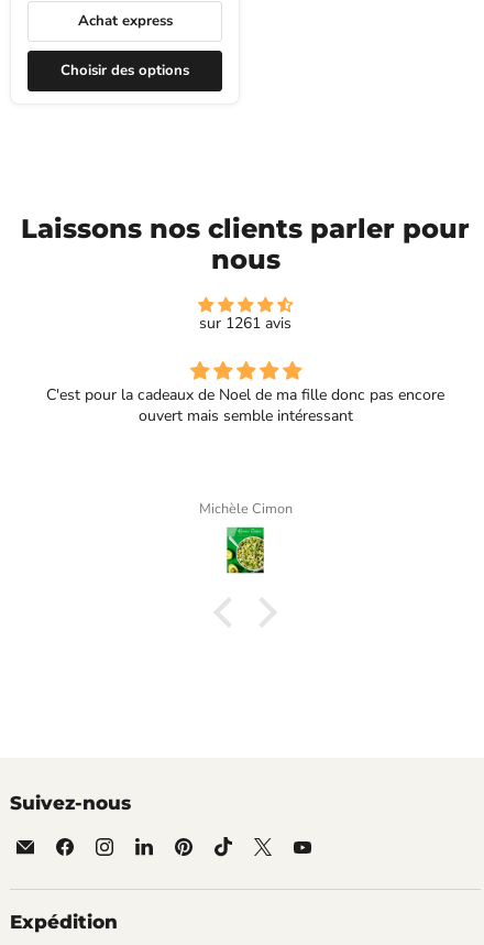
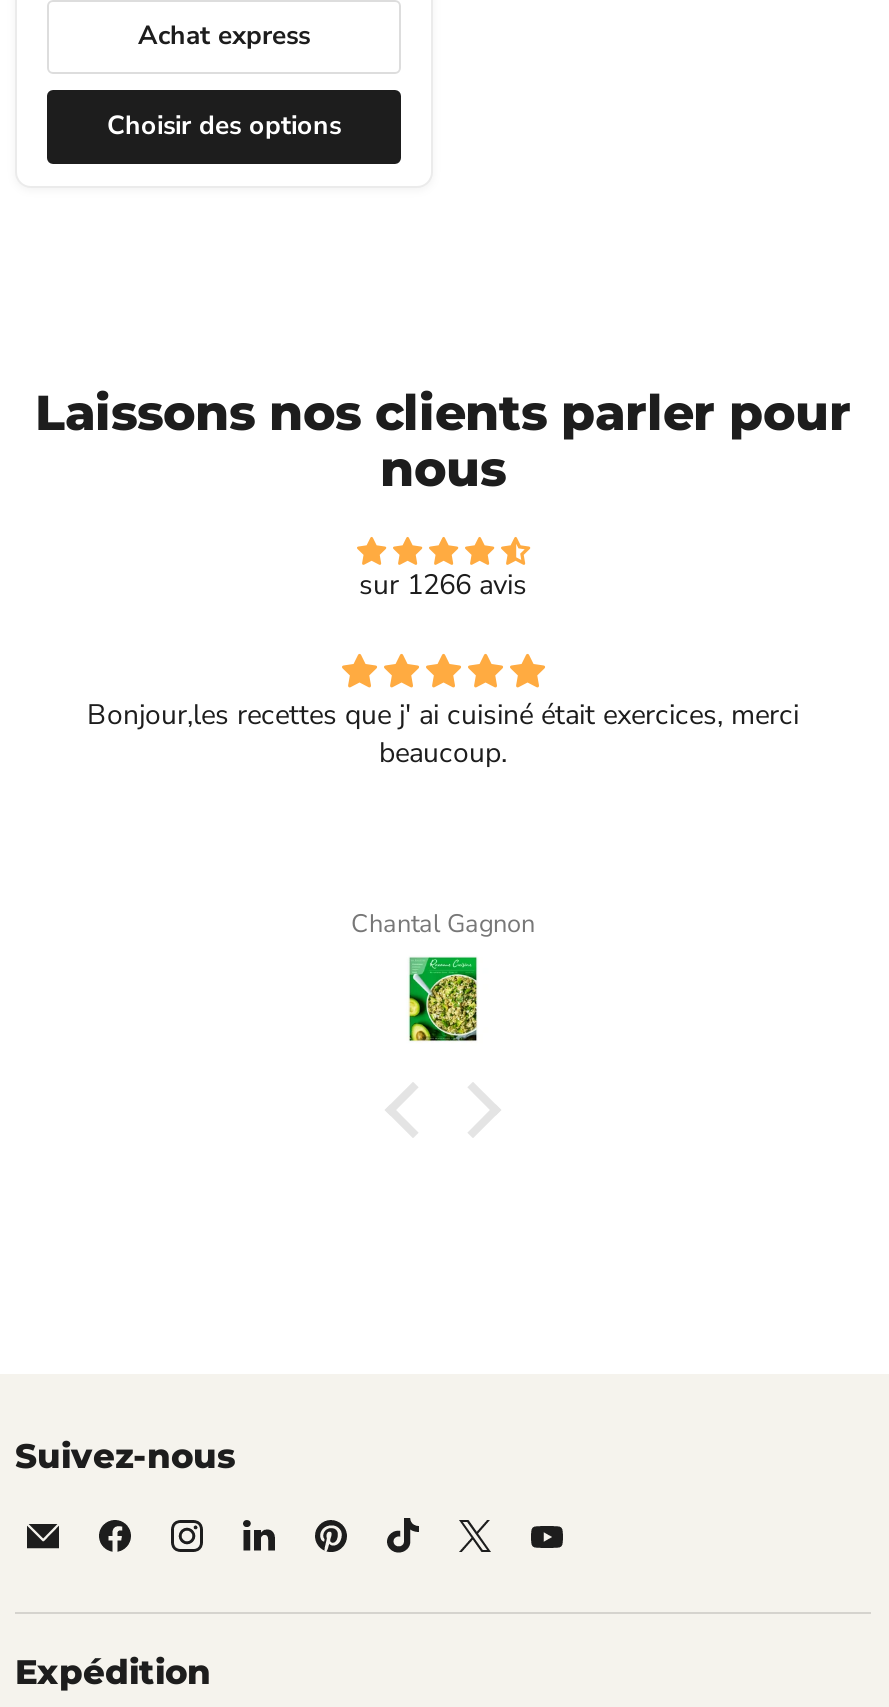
[199,312,291,333] sur 1261 avis -> [359,567,527,605] sur 1266 avis
[46,384,444,426] C'est pour la cadeaux de Noel de ma fille donc pas encore | ouvert mais semble intéressant -> [87,697,799,773] Bonjour,les recettes que j' ai cuisiné était exercices, merci | beaucoup.
[199,499,292,517] Michèle Cimon -> [351,906,535,940] Chantal Gagnon

